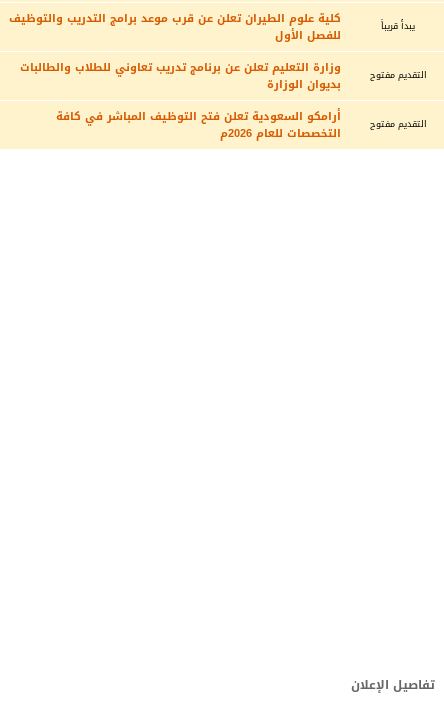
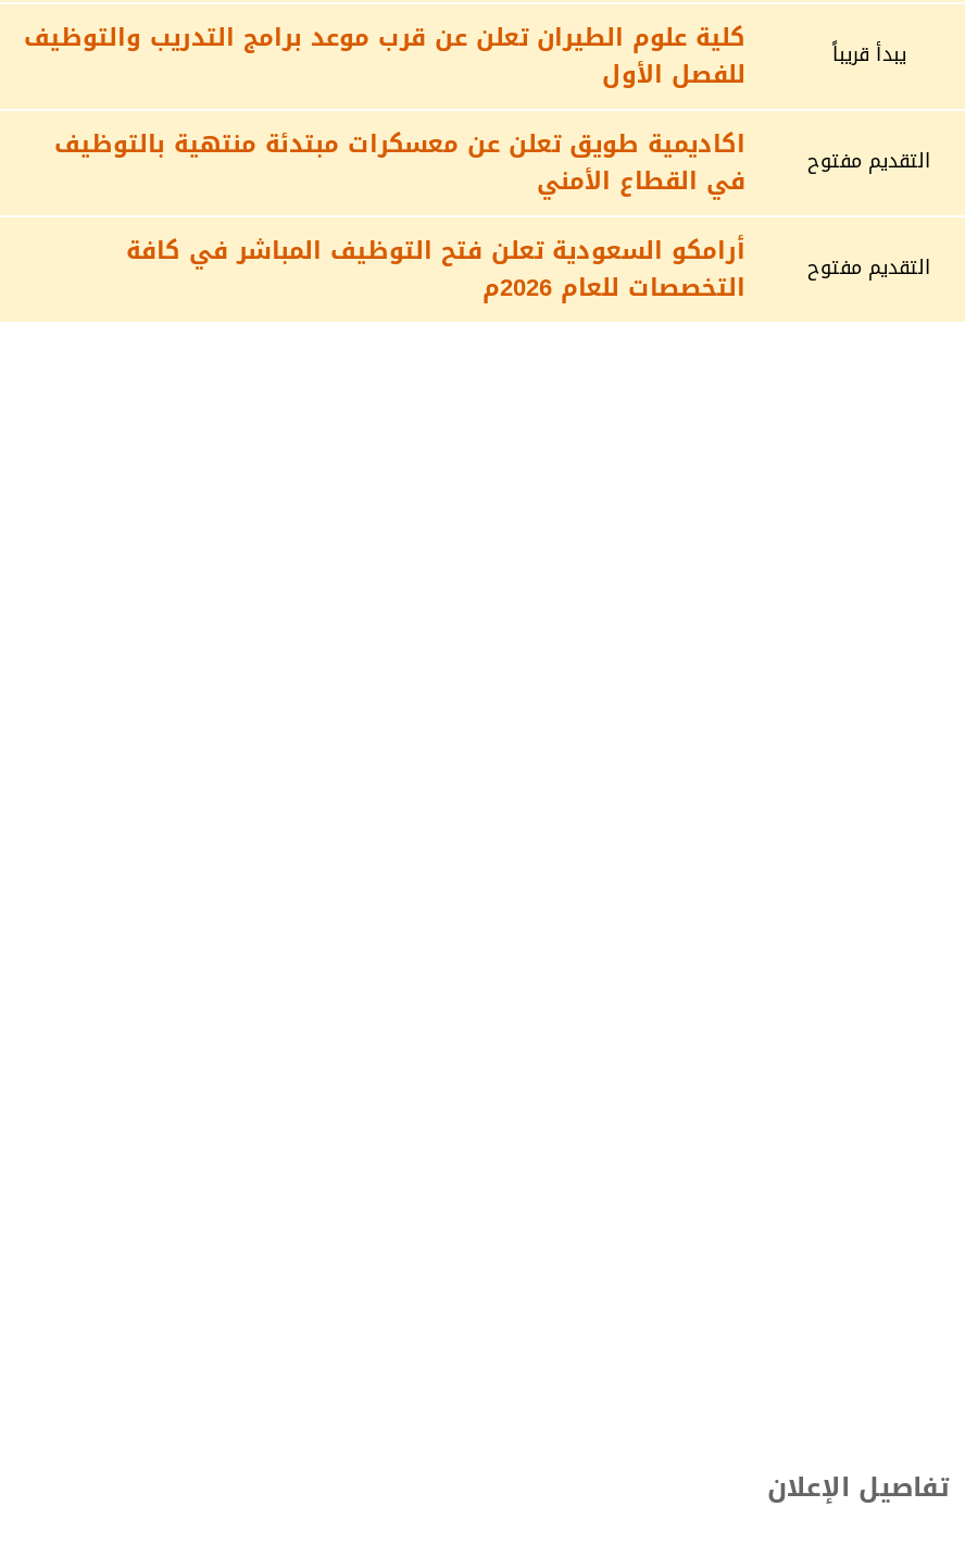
[20,57,341,95] وزارة التعليم تعلن عن برنامج تدريب تعاوني للطلاب والطالبات | بديوان الوزارة -> [54,122,745,204] اكاديمية طويق تعلن عن معسكرات مبتدئة منتهية بالتوظيف | في القطاع الأمني

